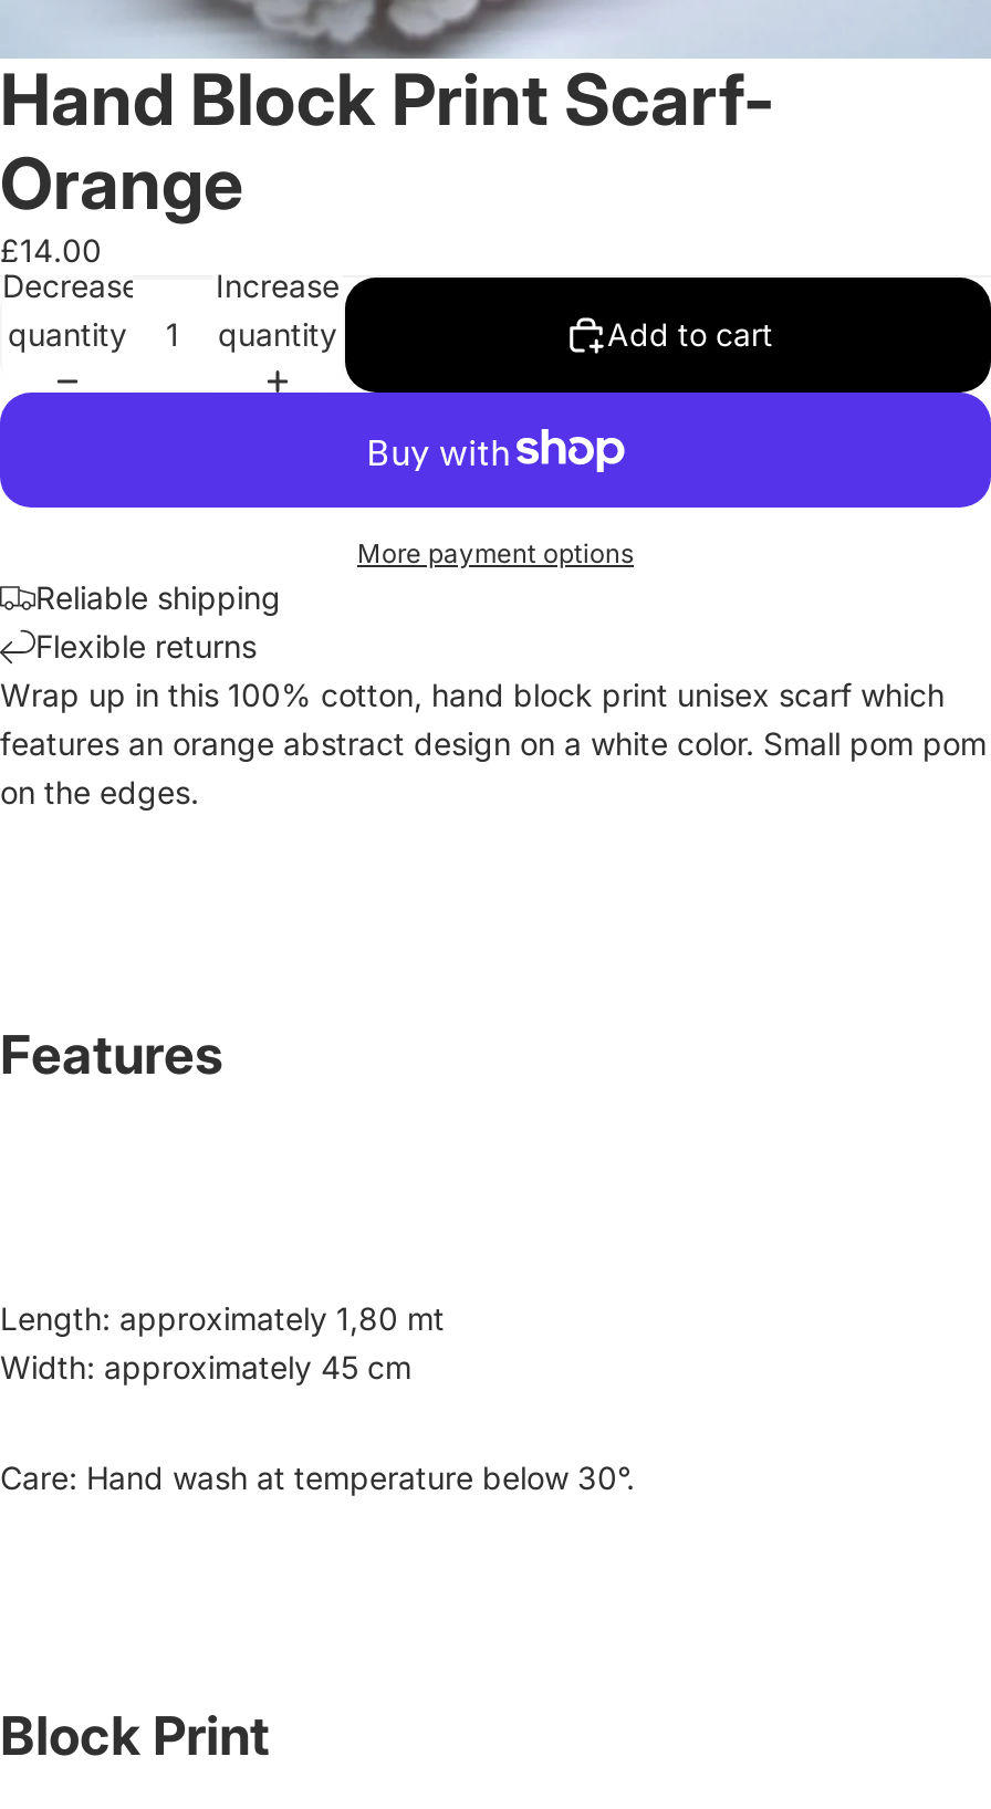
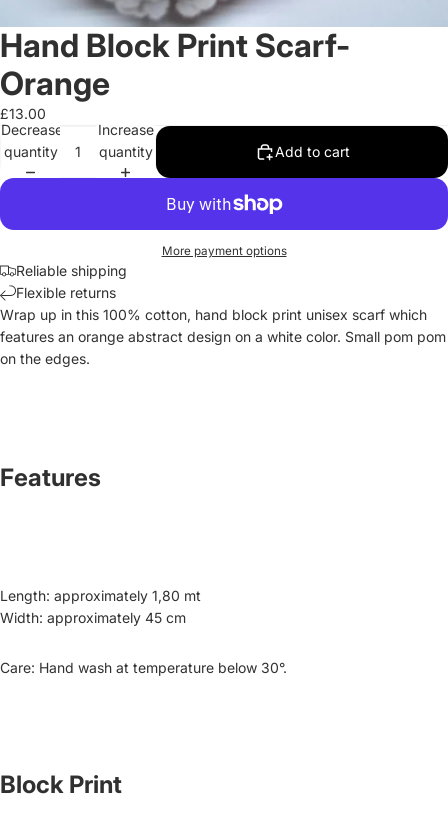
[0,232,102,270] £14.00 -> [0,105,46,122] £13.00

